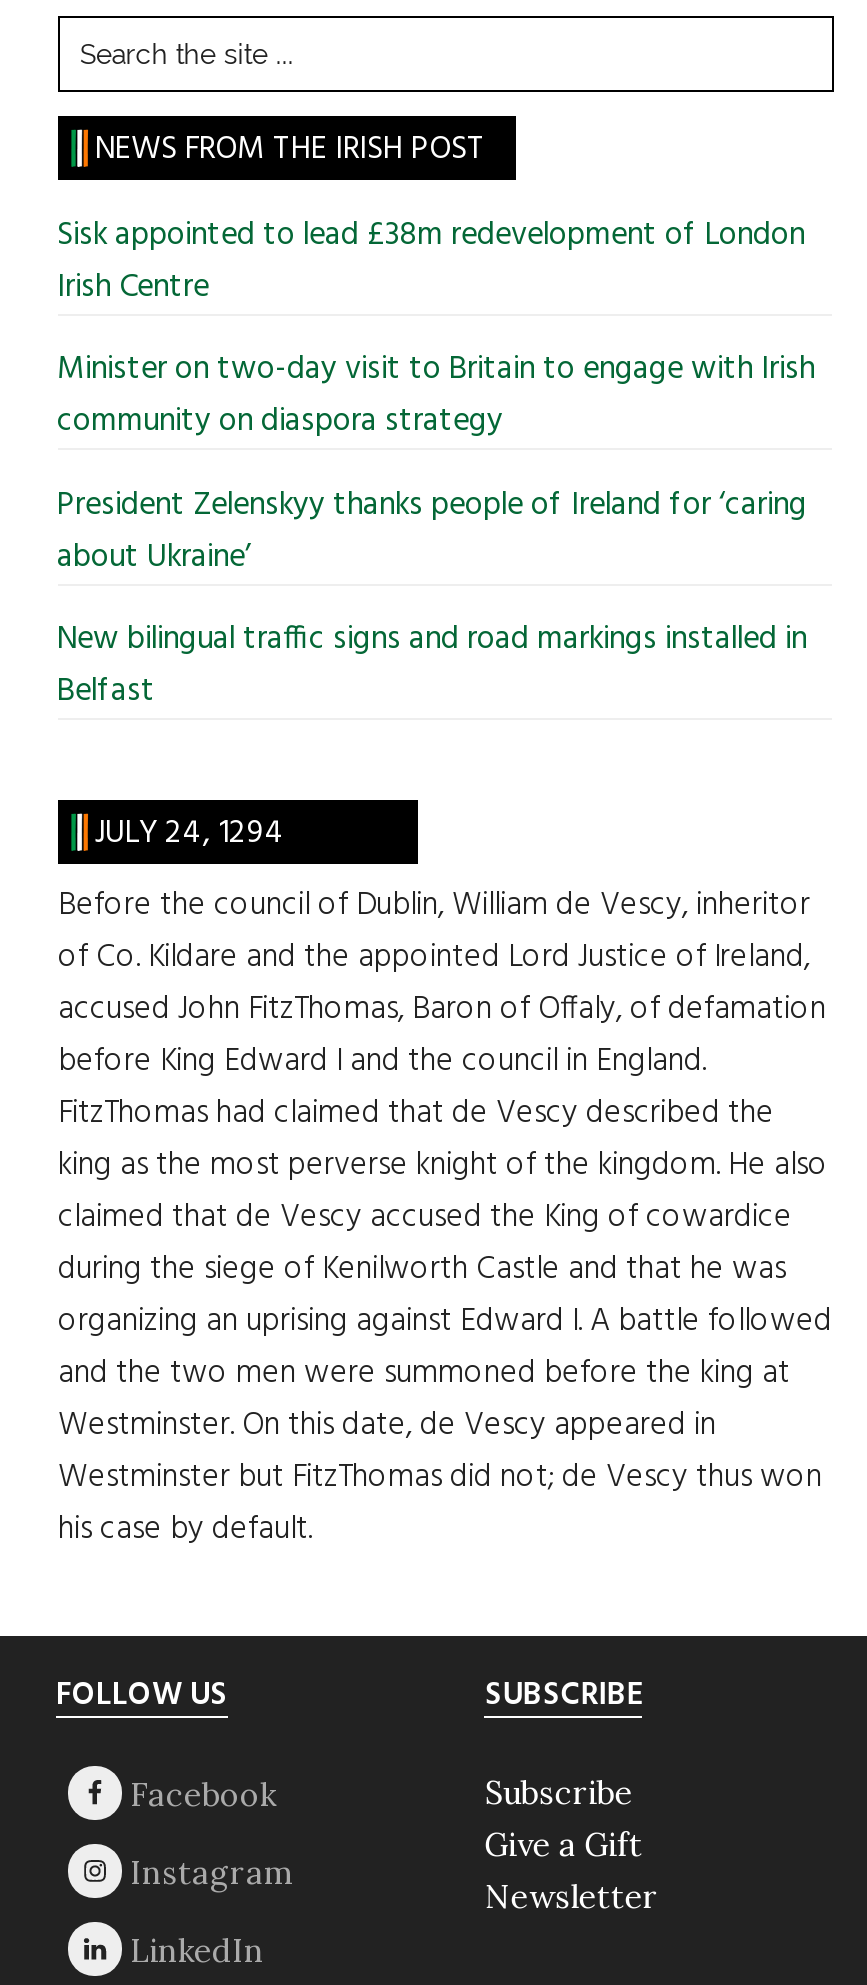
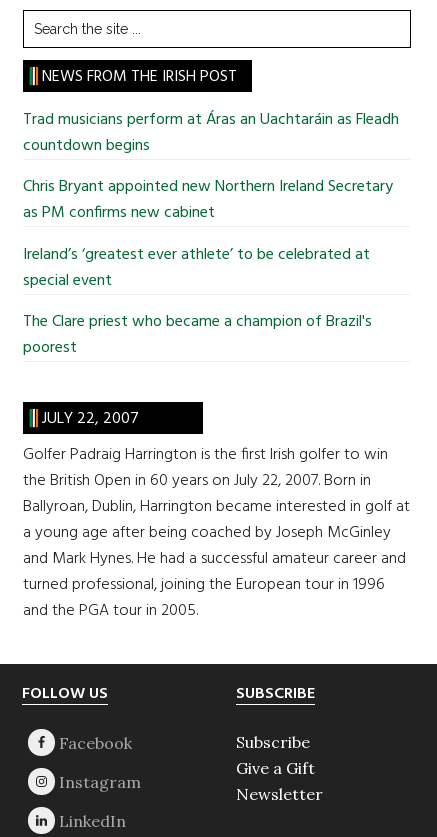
[57,210,805,314] Sisk appointed to lead £38m redevelopment of London | Irish Centre -> [22,107,398,159] Trad musicians perform at Áras an Uachtaráin as Fleadh | countdown begins
[57,345,815,449] Minister on two-day visit to Britain to engage with Irish | community on diaspora strategy -> [22,174,392,226] Chris Bryant appointed new Northern Ireland Secretary | as PM confirms new cabinet
[57,480,807,584] President Zelenskyy thanks people of Ireland for ‘caring | about Ukraine’ -> [22,242,369,294] Ireland’s ‘greatest ever athlete’ to be celebrated at | special event
[57,615,807,719] New bilingual traffic signs and road markings installed in | Belfast -> [22,309,371,361] The Clare priest who became a champion of Brazil's | poorest
[58,809,832,1557] JULY 24, 1294 | Before the council of Dublin, William de Vescy, inheritor | of Co. Kildare and the appointed Lord Justice of Ireland, | accused John FitzThomas, Baron of Offaly, of defamation | before King Edward I and the council in England. | FitzThomas had claimed that de Vescy described the | king as the most perverse knight of the kingdom. He also | claimed that de Vescy accused the King of cowardice | during the siege of Kenilworth Castle and that he was | organizing an uprising against Edward I. A battle followed | and the two men were summoned before the king at | Westminster. On this date, de Vescy appeared in | Westminster but FitzThomas did not; de Vescy thus won | his case by default. -> [23,406,410,624] JULY 22, 2007 | Golfer Padraig Harrington is the first Irish golfer to win | the British Open in 60 years on July 22, 2007. Born in | Ballyroan, Dublin, Harrington became interested in golf at | a young age after being coached by Joseph McGinley | and Mark Hynes. He had a successful amateur career and | turned professional, joining the European tour in 1996 | and the PGA tour in 2005.

